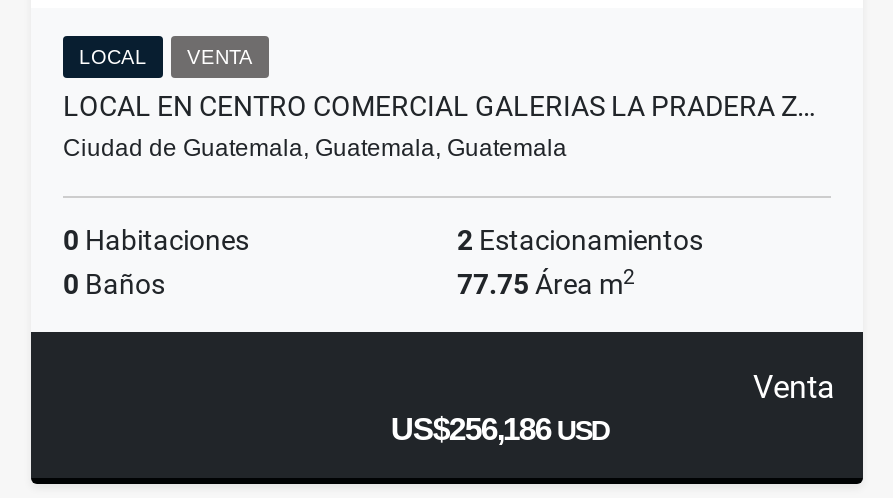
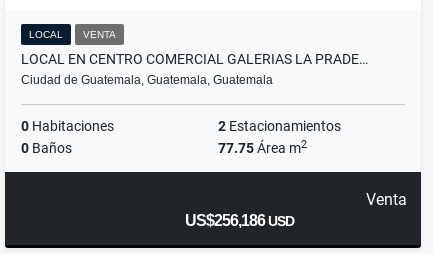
[63,90,815,122] LOCAL EN CENTRO COMERCIAL GALERIAS LA PRADERA Z… -> [21,51,368,67] LOCAL EN CENTRO COMERCIAL GALERIAS LA PRADE…

